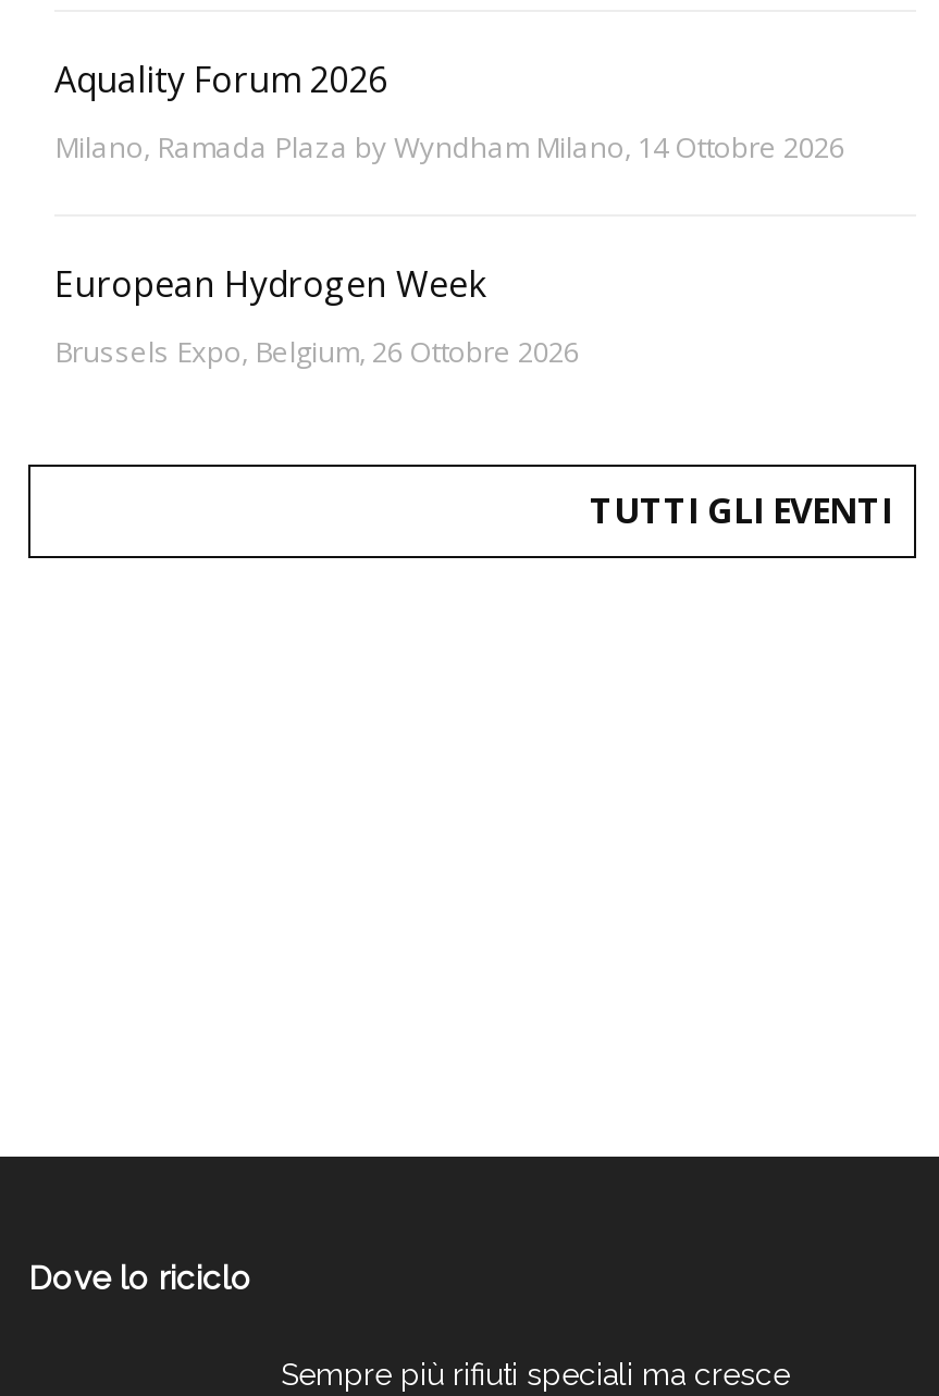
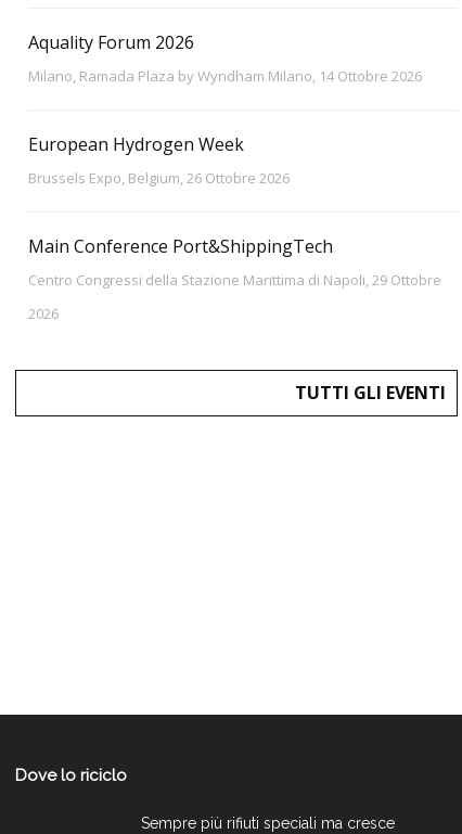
none -> [28,234,441,323] Main Conference Port&ShippingTech | Centro Congressi della Stazione Marittima di Napoli, 29 Ottobre | 2026

